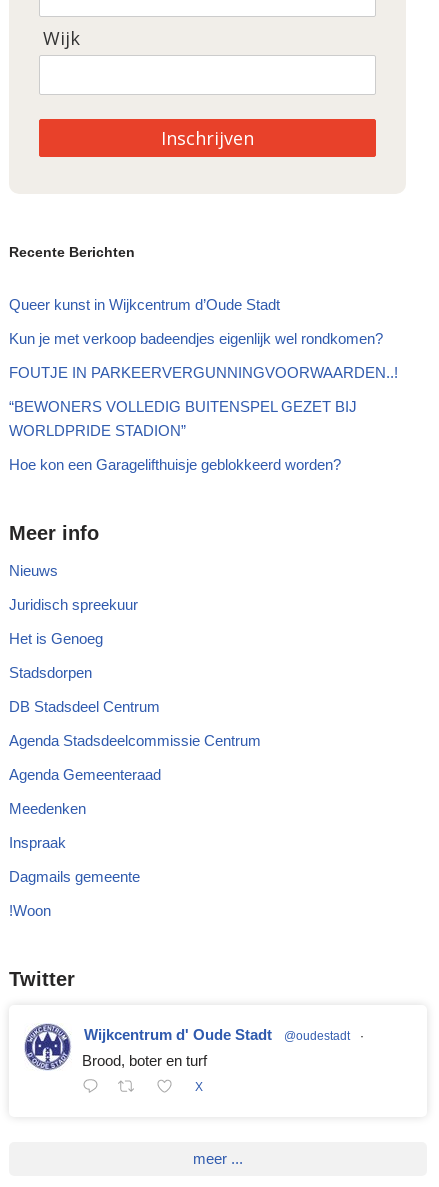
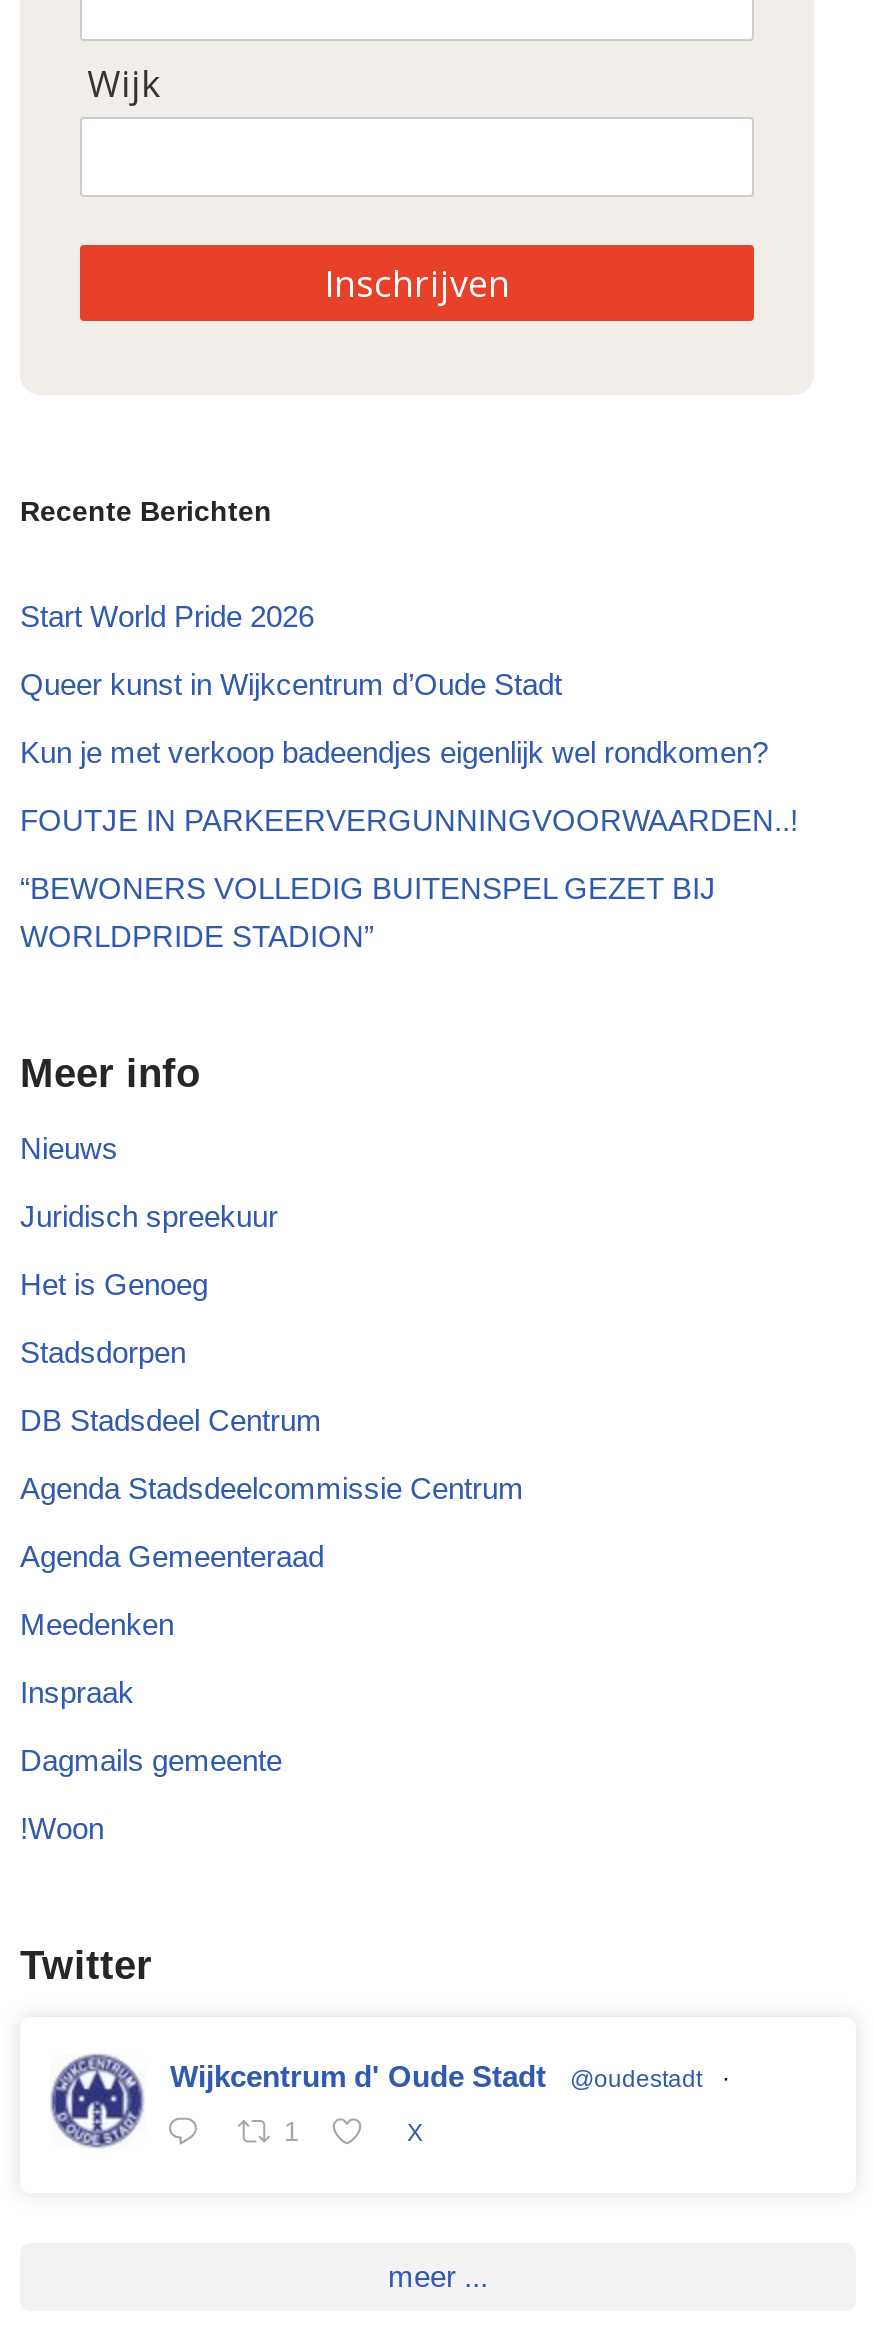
none -> [20,599,314,633] Start World Pride 2026
moved [9,296,398,439] -> [20,667,798,953]: Queer kunst in Wijkcentrum d’Oude Stadt | Kun je met verkoop badeendjes eigenlijk wel rondkomen? | FOUTJE IN PARKEERVERGUNNINGVOORWAARDEN..! | “BEWONERS VOLLEDIG BUITENSPEL GEZET BIJ | WORLDPRIDE STADION”
[9,456,341,473] Hoe kon een Garagelifthuisje geblokkeerd worden? -> none
[82,1052,207,1069] Brood, boter en turf -> [284,2118,300,2148] 1

